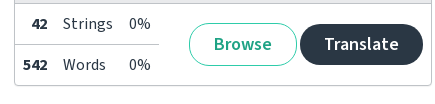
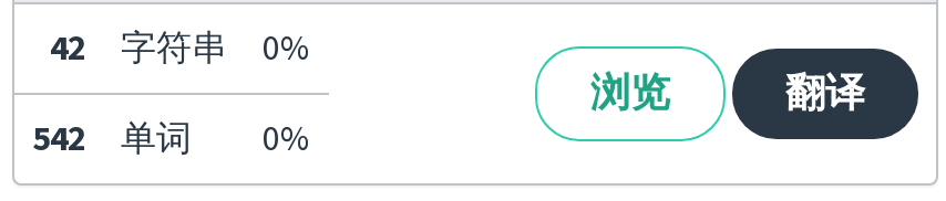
[63,13,113,35] Strings -> [121,24,227,73] 字符串
[214,32,399,57] Browse | Translate -> [590,66,865,121] 浏览 | 翻译
[63,54,106,76] Words -> [121,115,192,163] 单词

